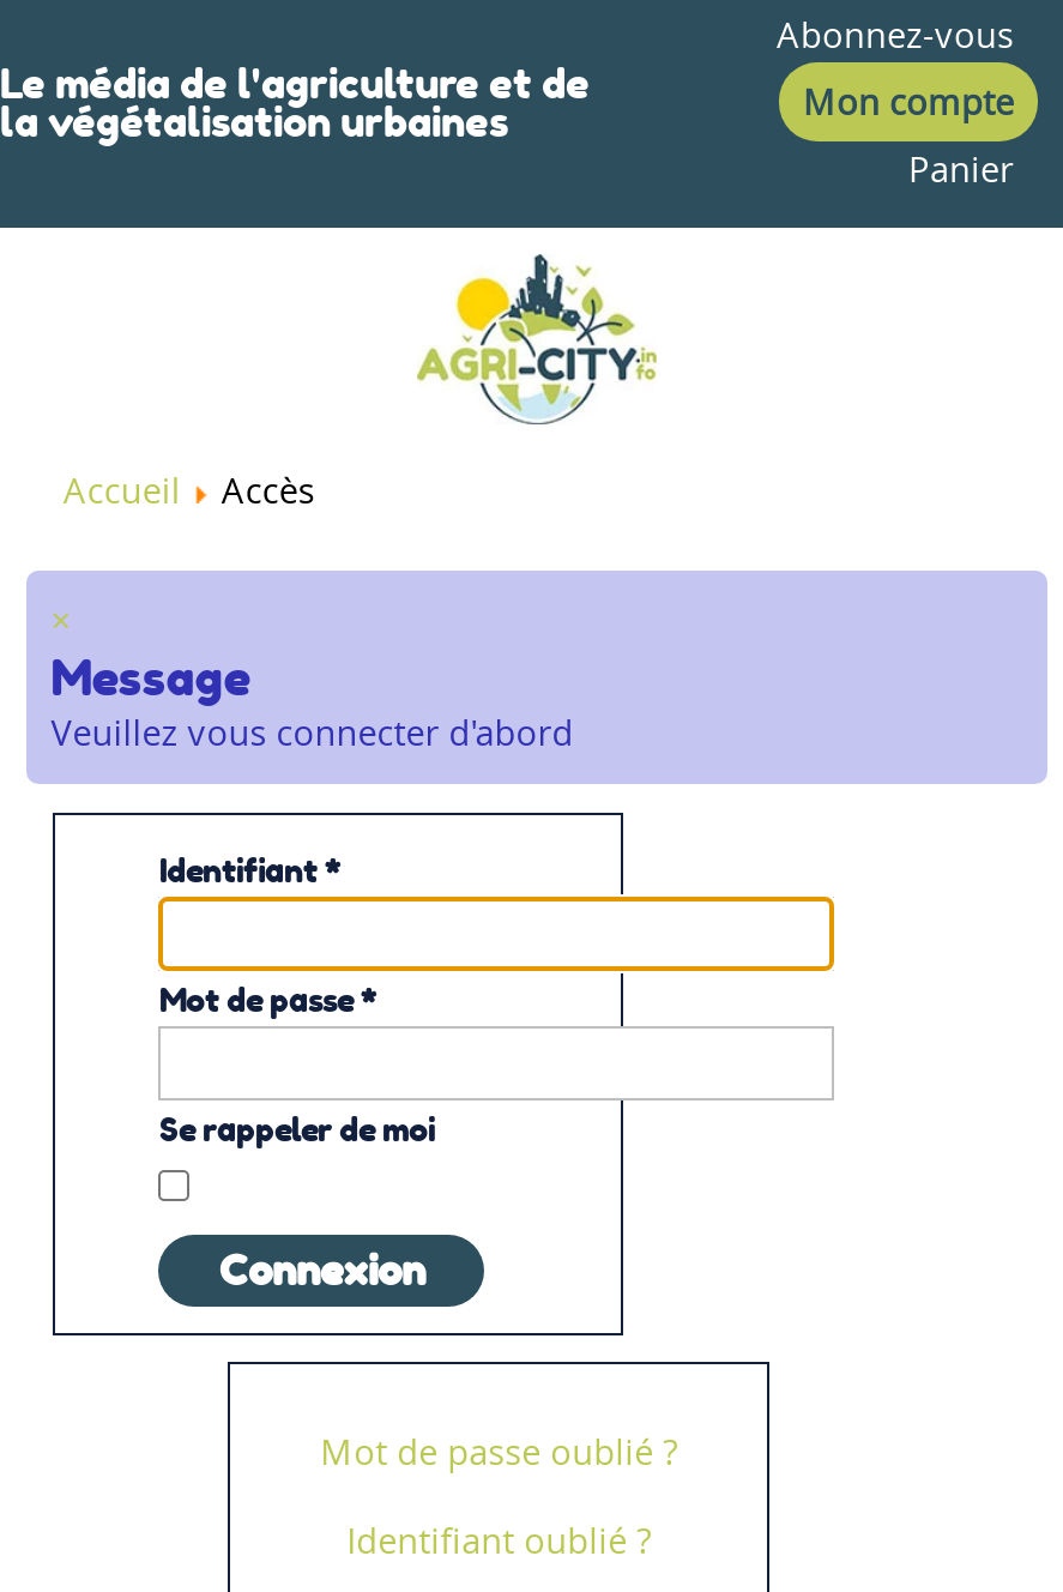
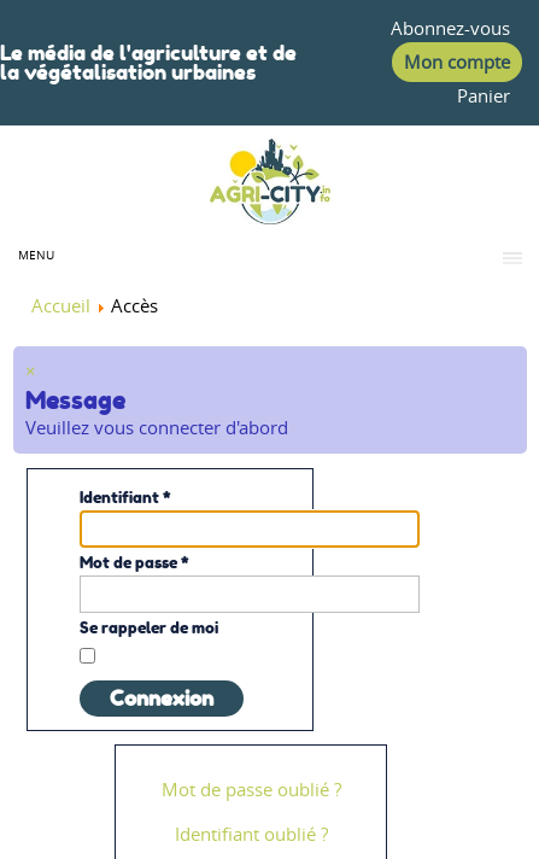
none -> [18,247,54,263] MENU

